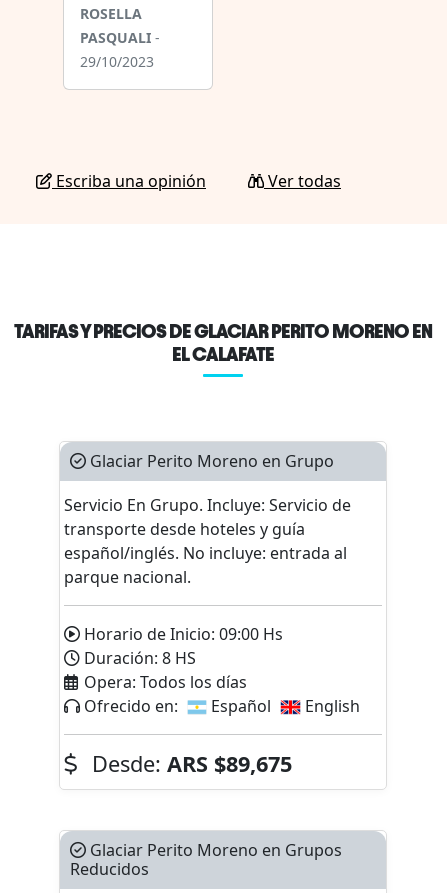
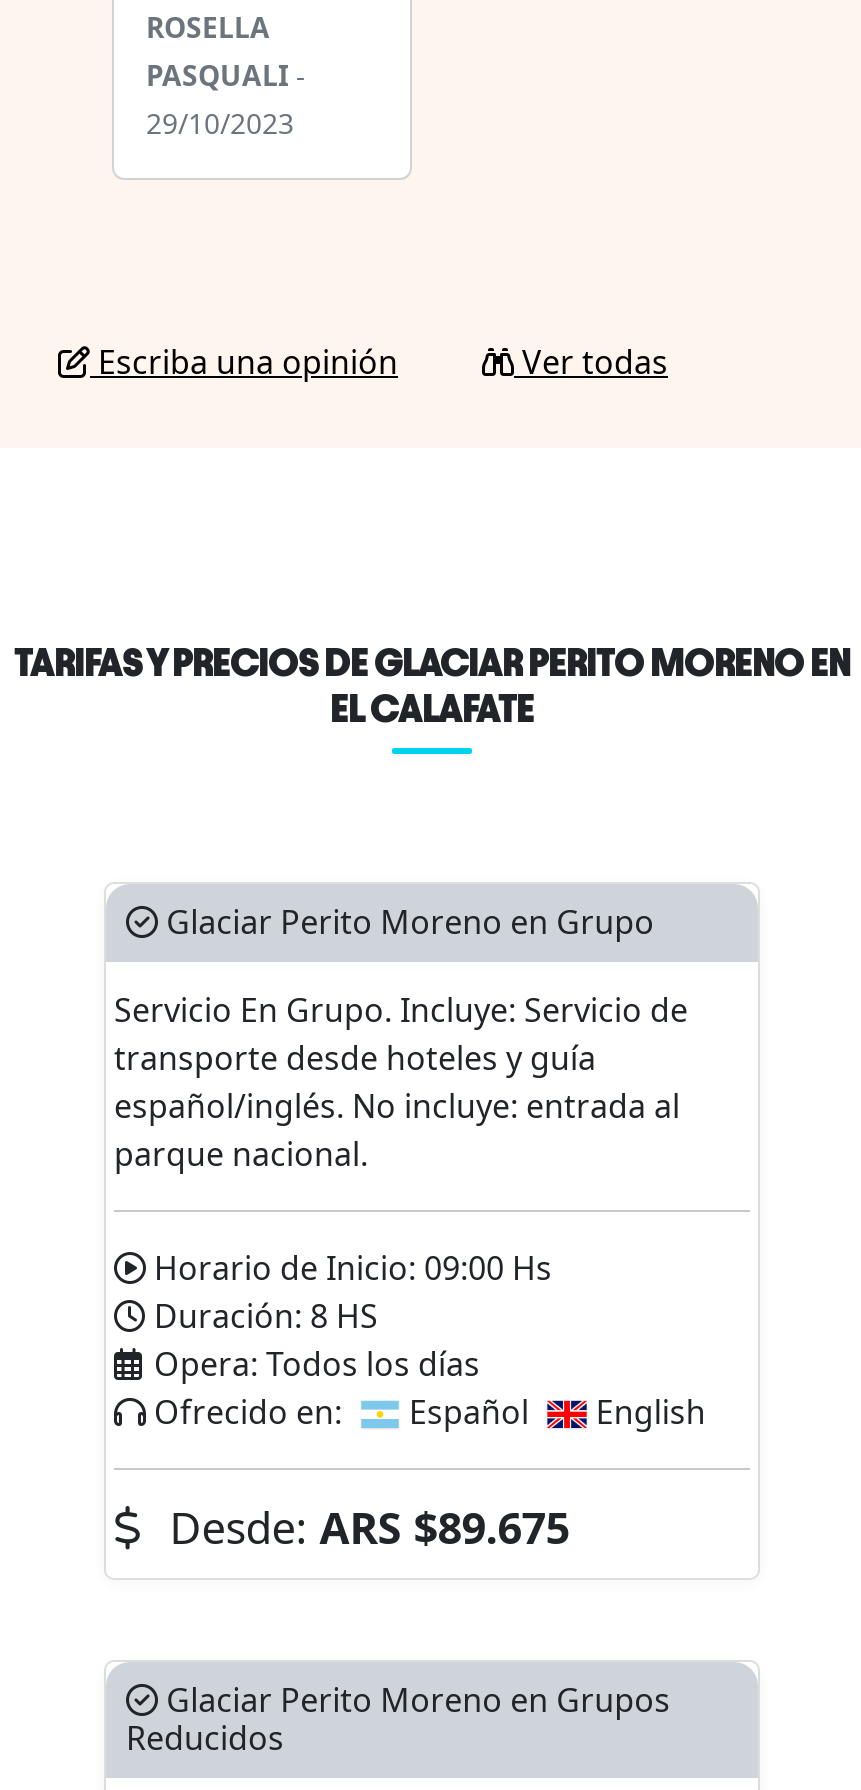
[92,749,292,778] Desde: ARS $89,675 -> [169,1498,569,1556] Desde: ARS $89.675

